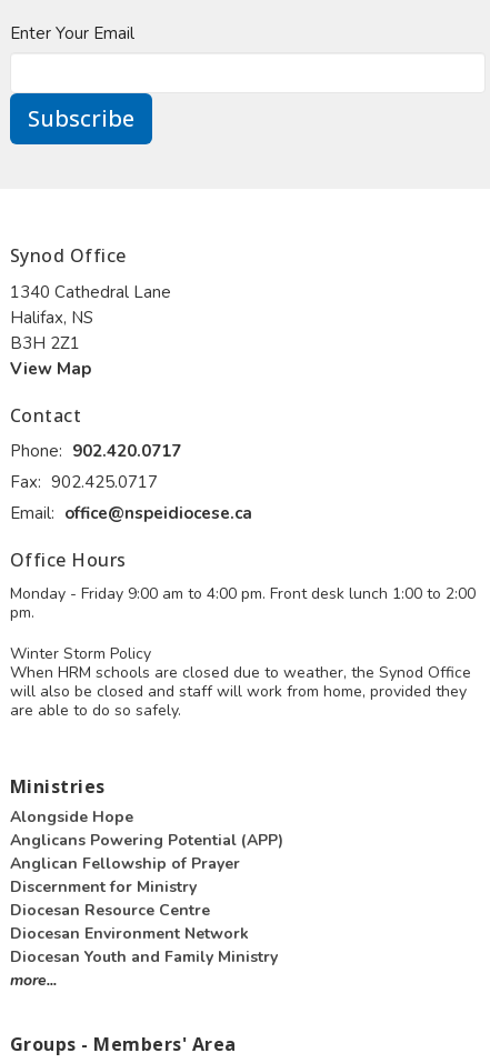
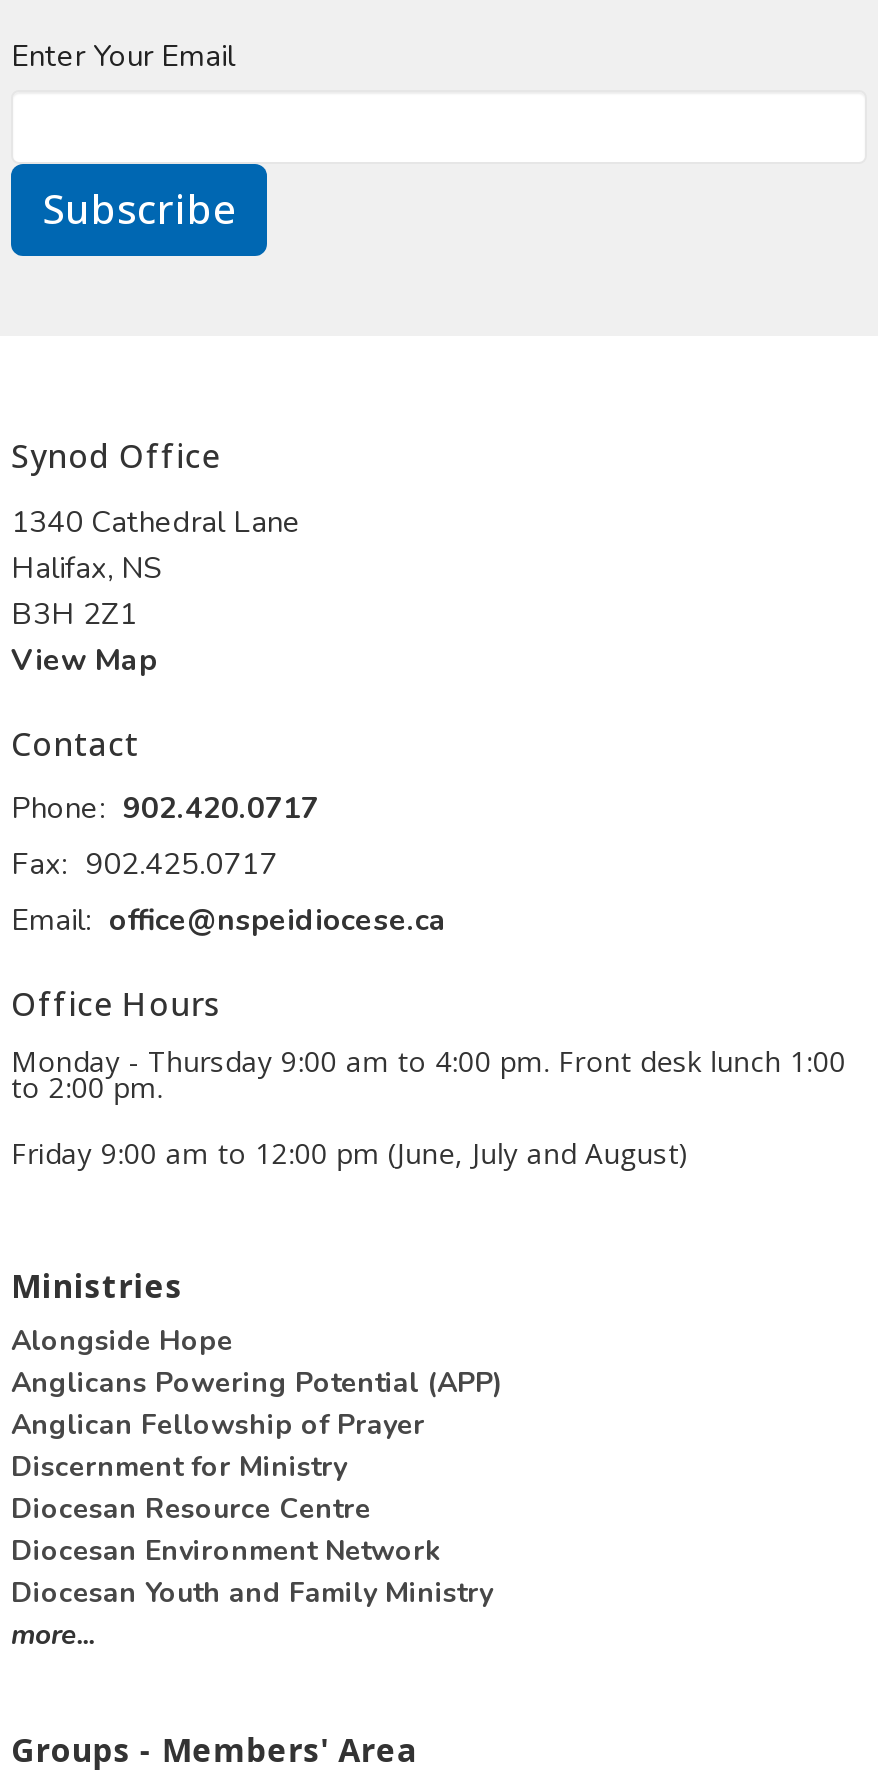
[10,583,476,623] Monday - Friday 9:00 am to 4:00 pm. Front desk lunch 1:00 to 2:00 | pm. -> [11,1041,846,1105] Monday - Thursday 9:00 am to 4:00 pm. Front desk lunch 1:00 | to 2:00 pm.
[10,643,471,720] Winter Storm Policy | When HRM schools are closed due to weather, the Synod Office | will also be closed and staff will work from home, provided they | are able to do so safely. -> [11,1133,689,1171] Friday 9:00 am to 12:00 pm (June, July and August)

